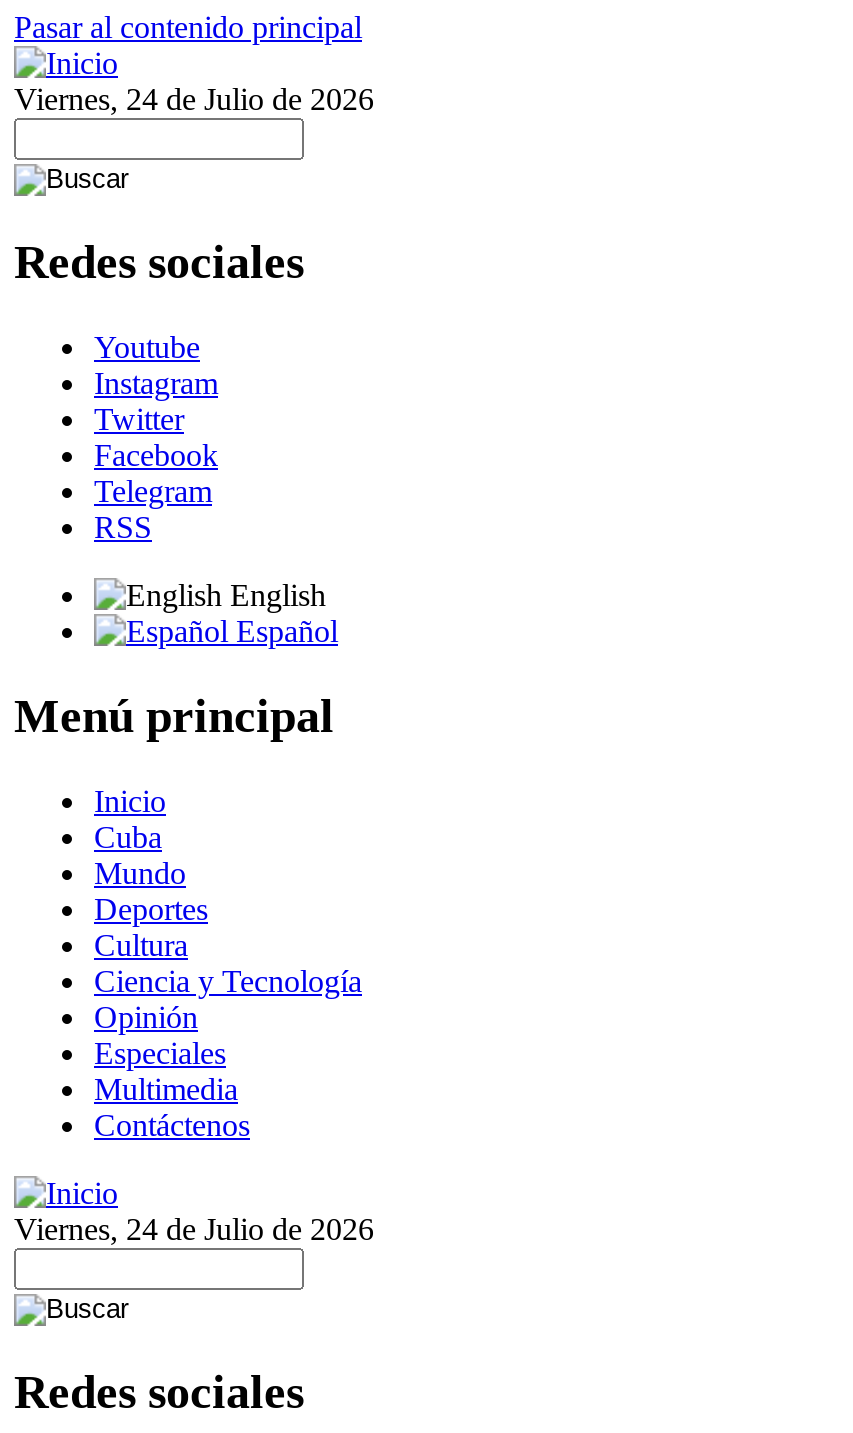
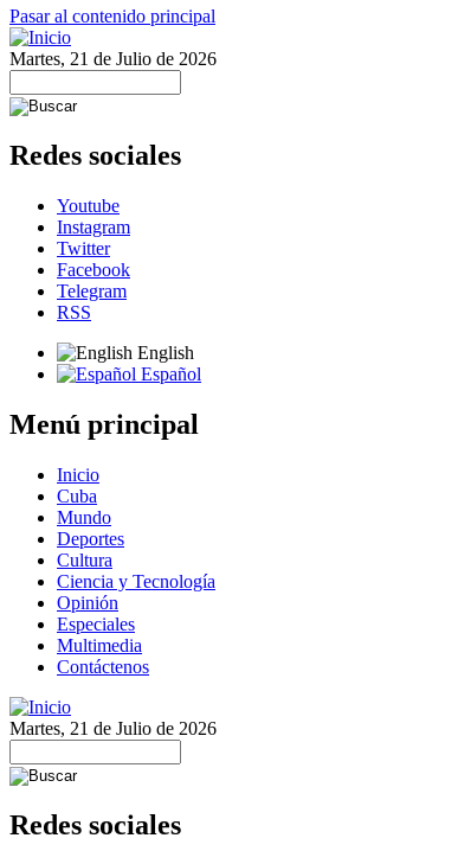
[14,82,374,116] Viernes, 24 de Julio de 2026 -> [9,49,217,69] Martes, 21 de Julio de 2026
[14,1211,374,1245] Viernes, 24 de Julio de 2026 -> [9,718,217,738] Martes, 21 de Julio de 2026

